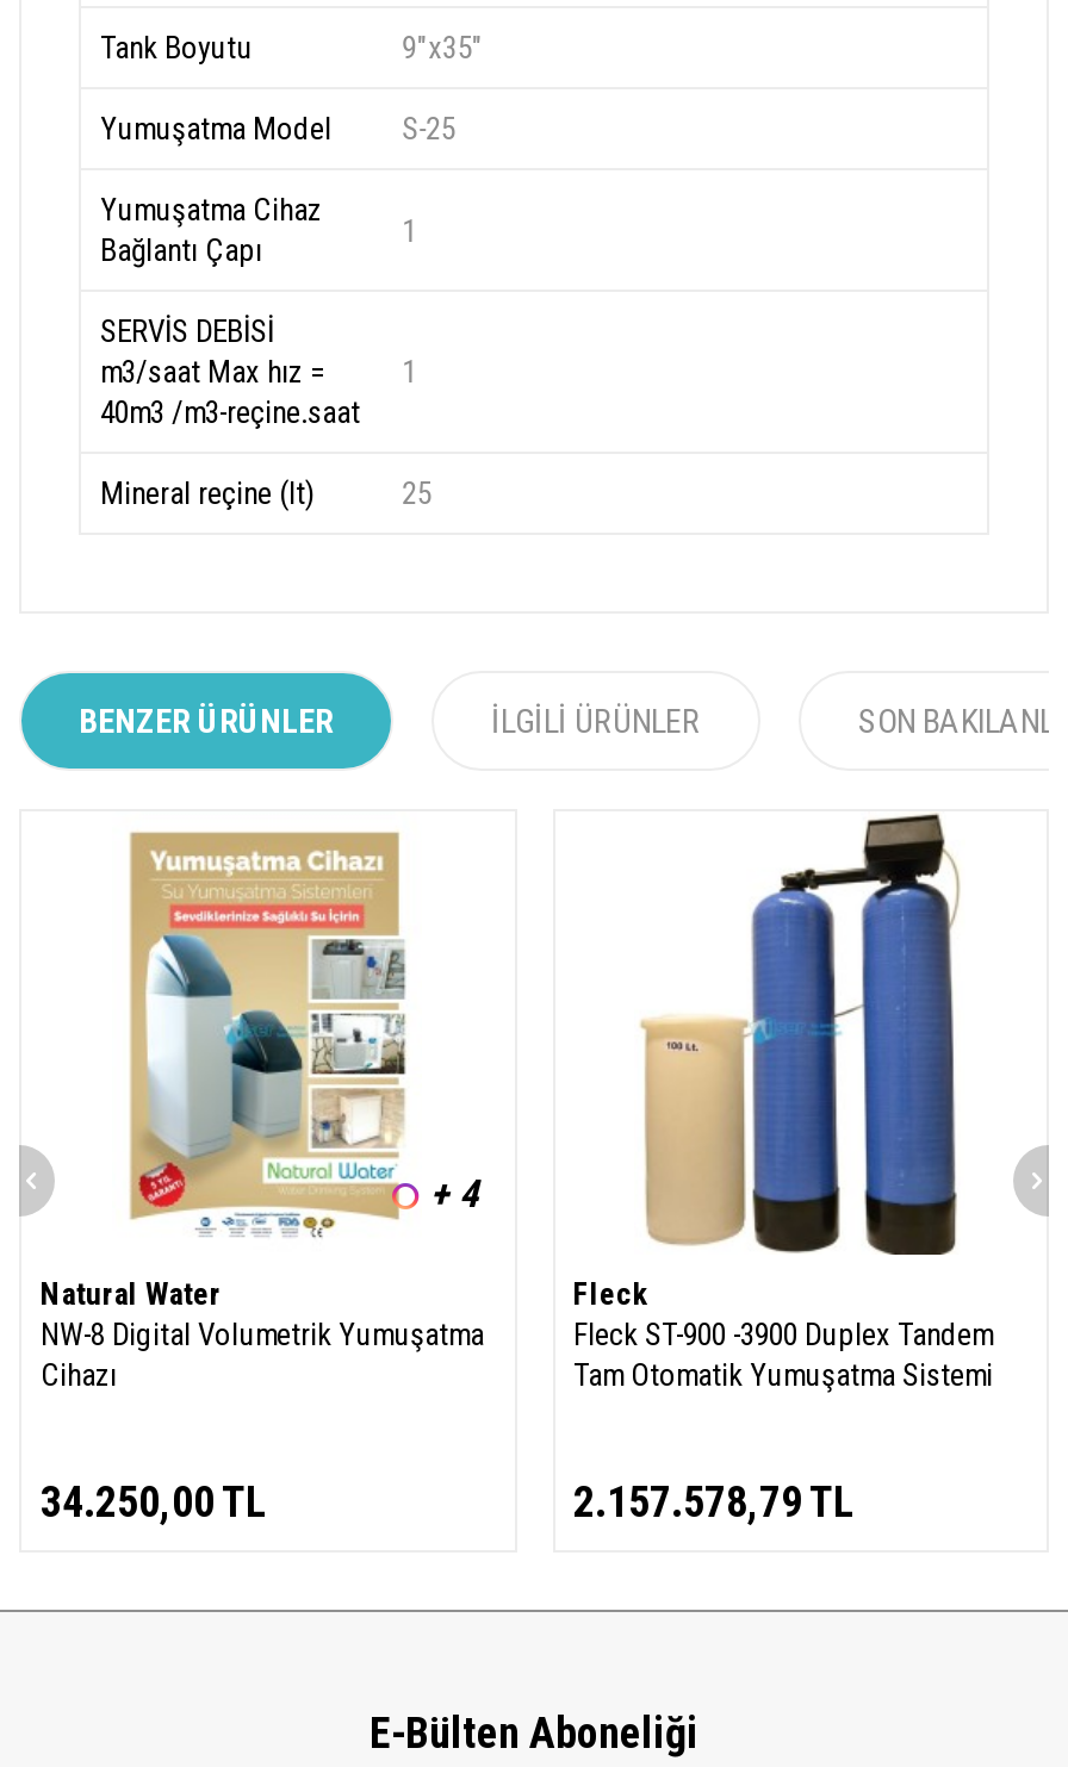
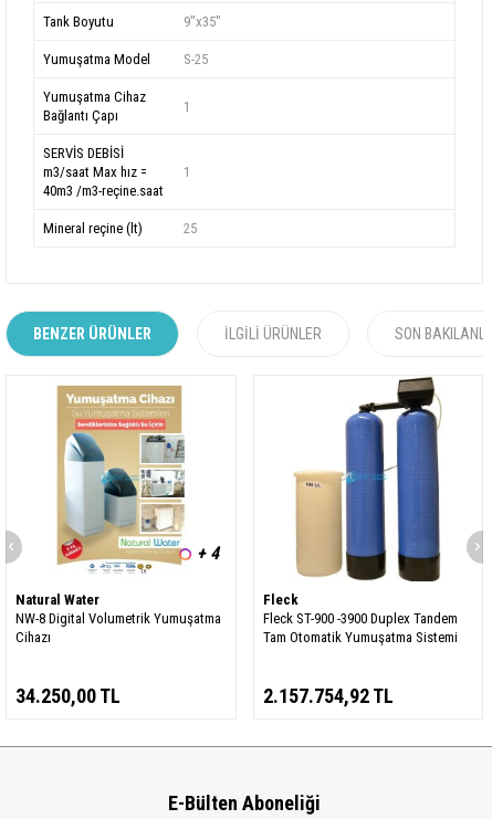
[573,1476,855,1526] 2.157.578,79 TL -> [263,684,393,707] 2.157.754,92 TL

